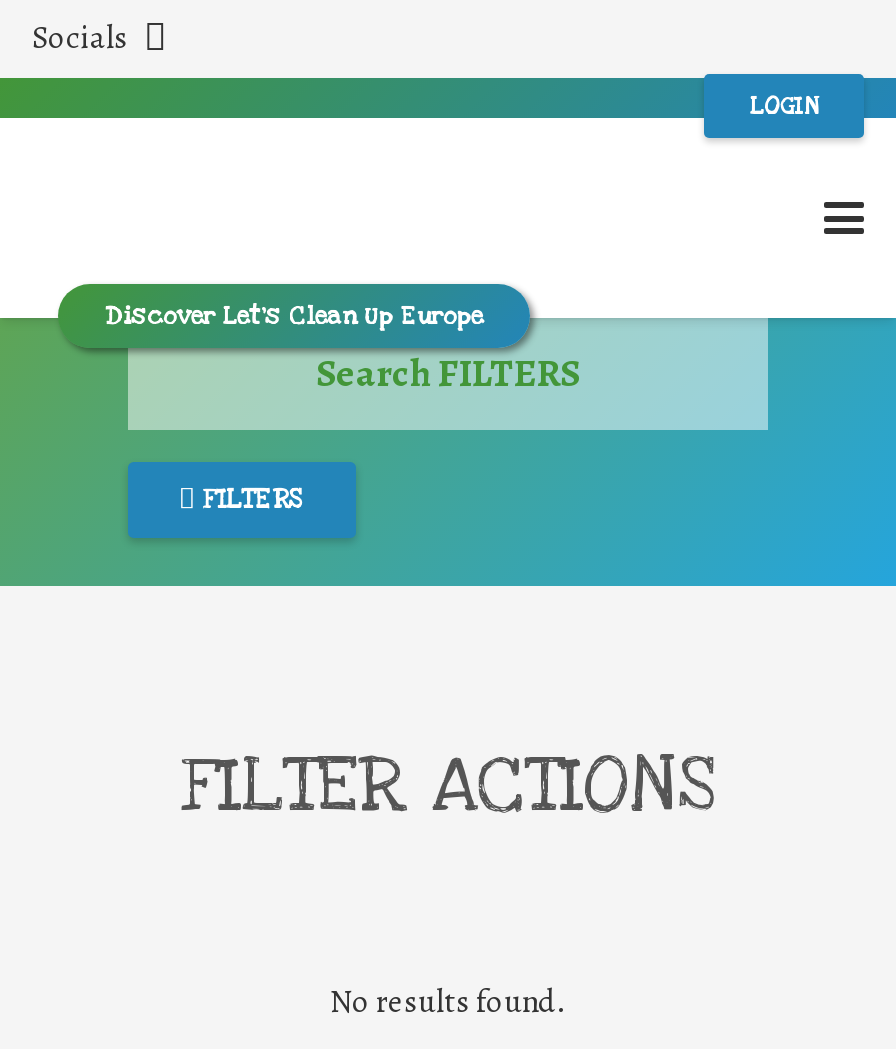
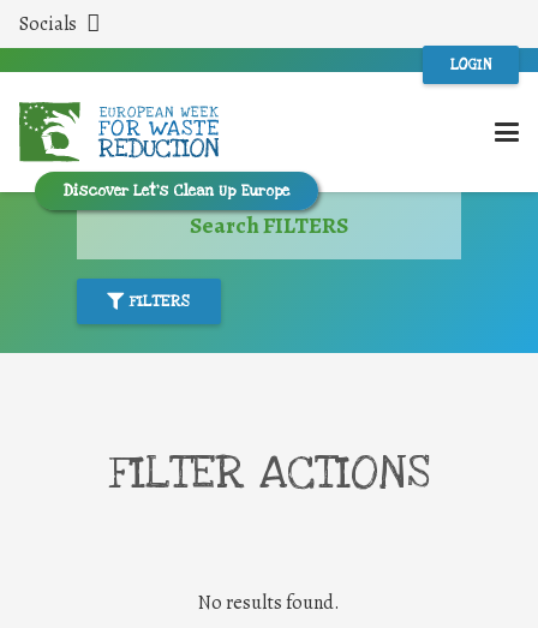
none -> [18,101,82,163] [image]
none -> [97,104,220,159] [image]

